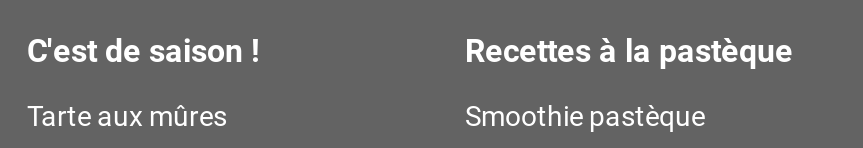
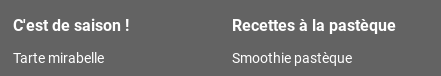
[27,97,227,135] Tarte aux mûres -> [13,48,104,67] Tarte mirabelle

